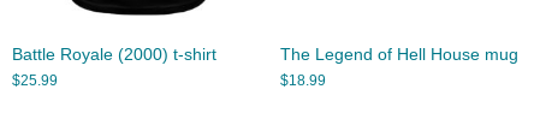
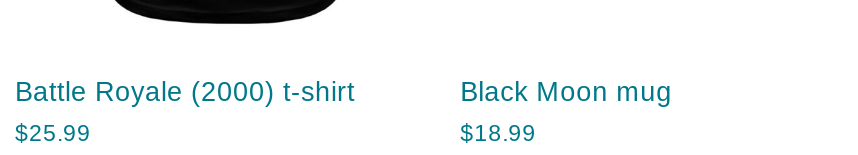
[280,46,518,64] The Legend of Hell House mug -> [460,76,672,106] Black Moon mug

